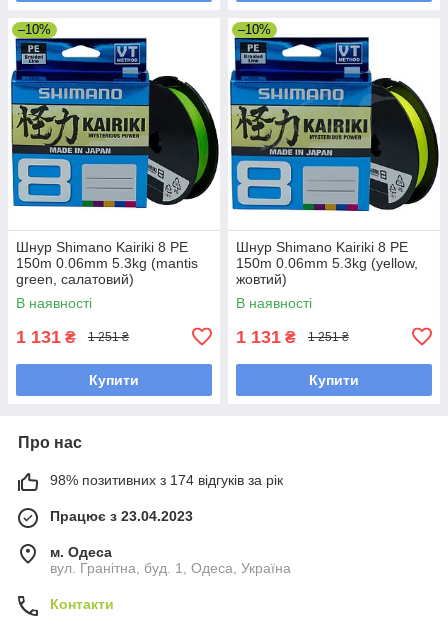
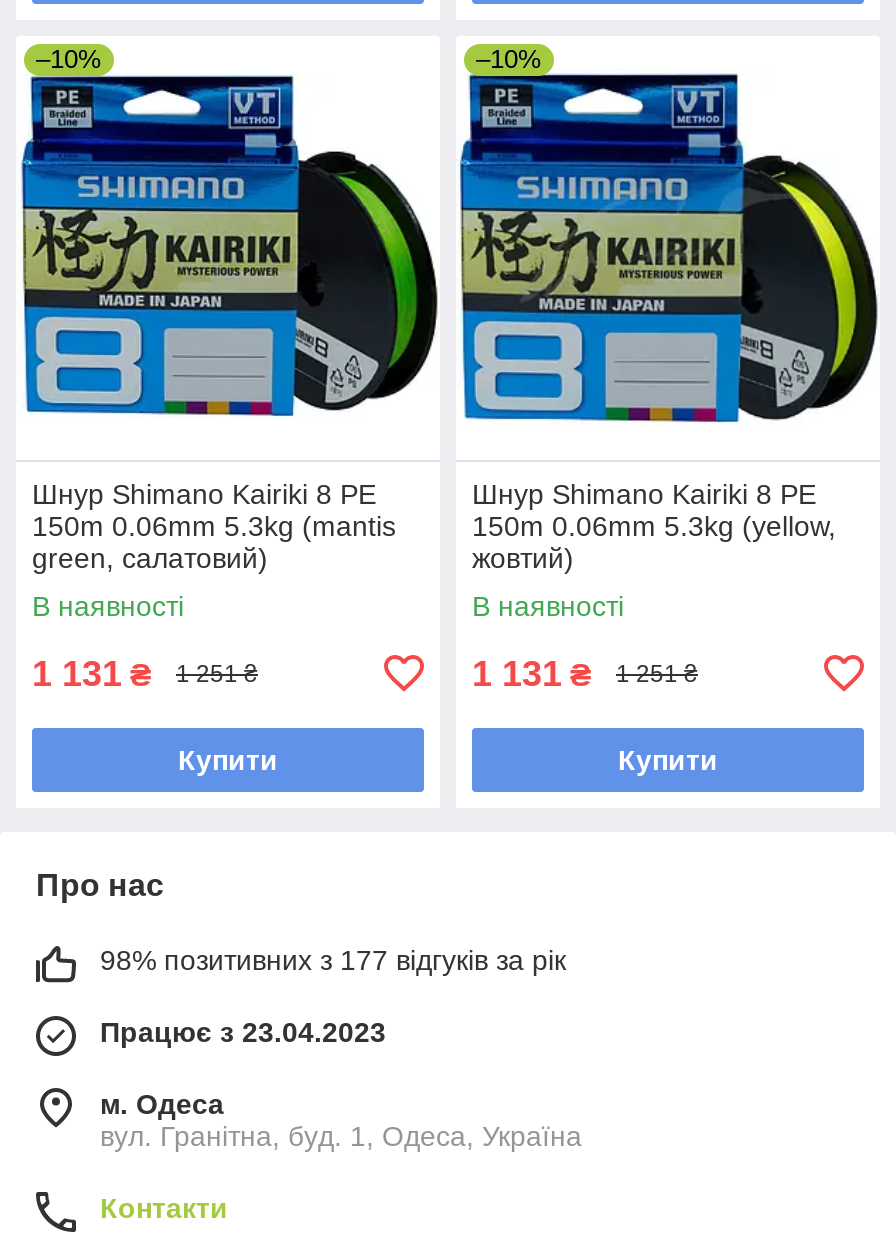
[50,472,283,488] 98% позитивних з 174 відгуків за рік -> [100,944,566,976] 98% позитивних з 177 відгуків за рік

